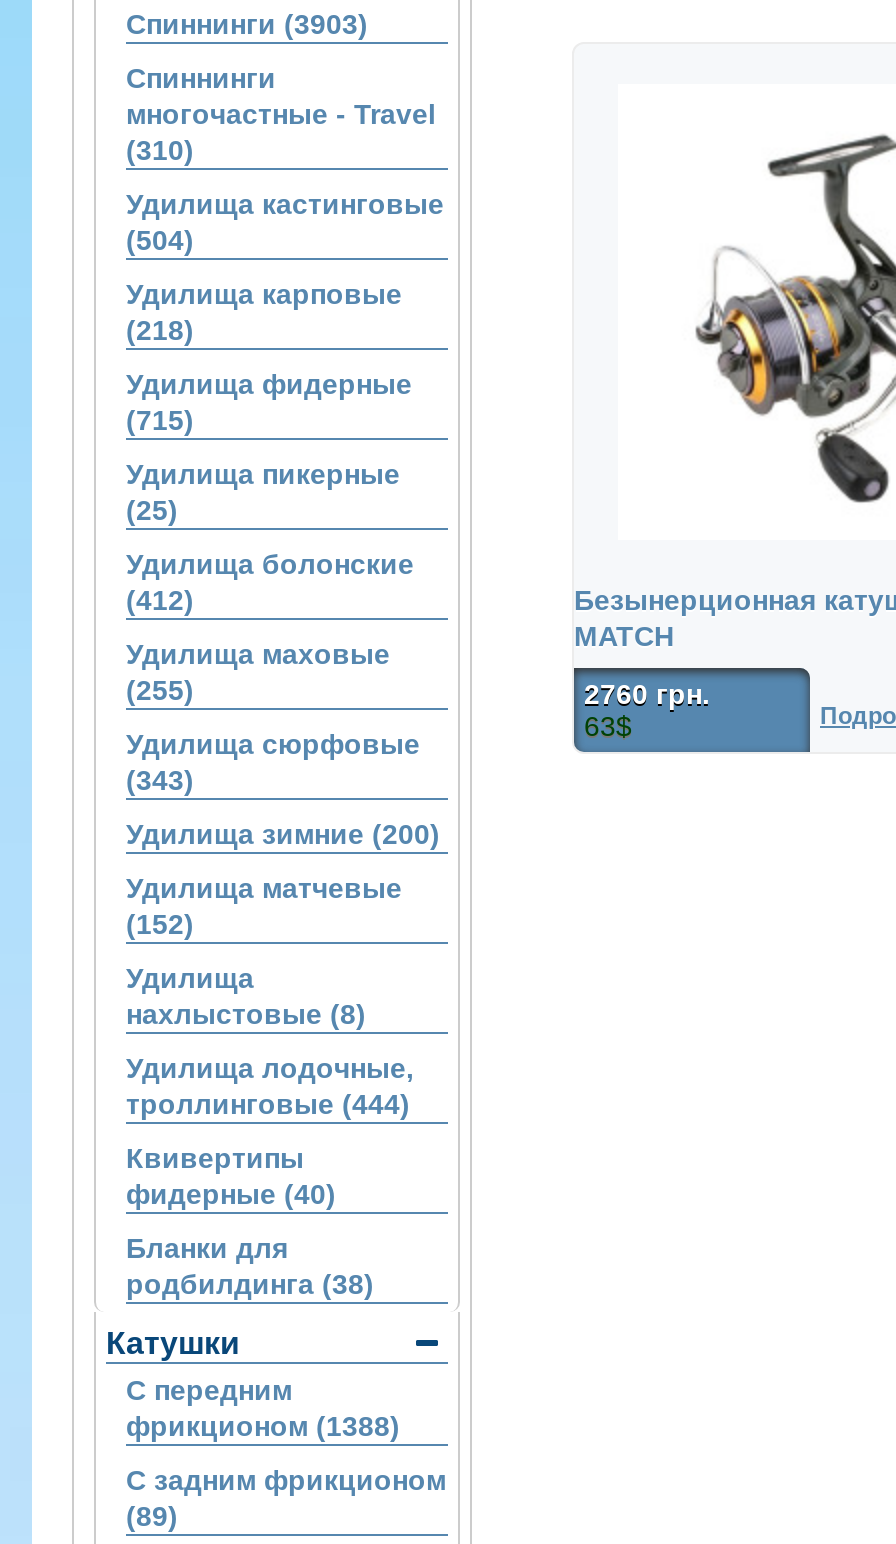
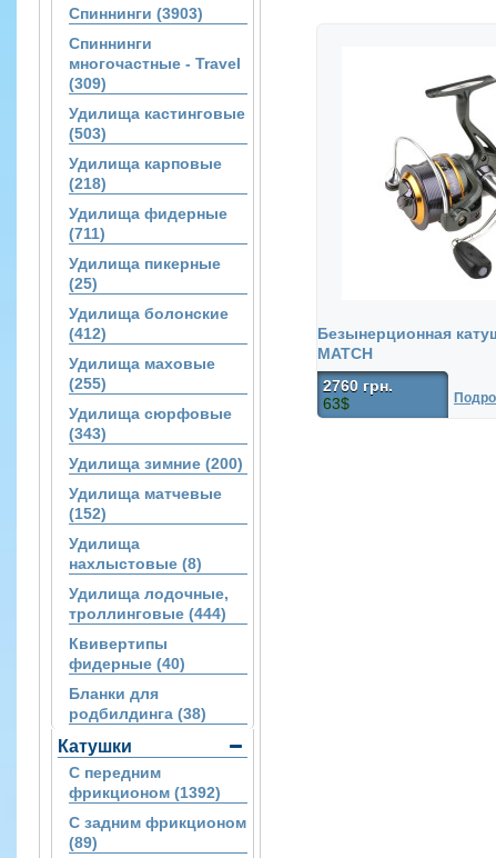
[126,134,194,166] (310) -> [69,74,107,92] (309)
[126,224,194,256] (504) -> [69,124,107,142] (503)
[126,404,194,436] (715) -> [69,225,105,242] (711)
[126,1410,400,1442] фрикционом (1388) -> [69,784,221,801] фрикционом (1392)

